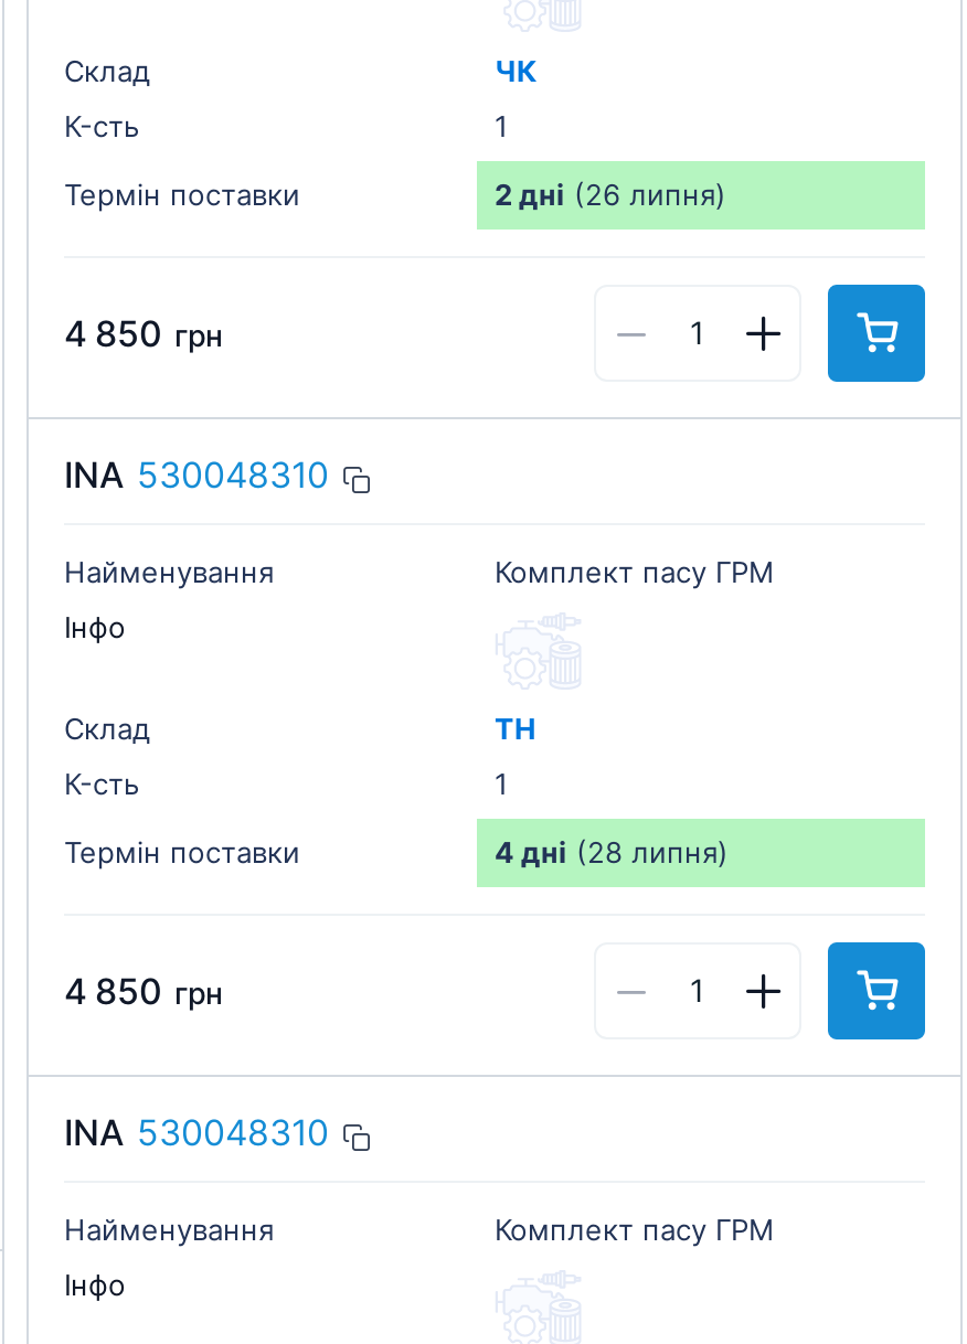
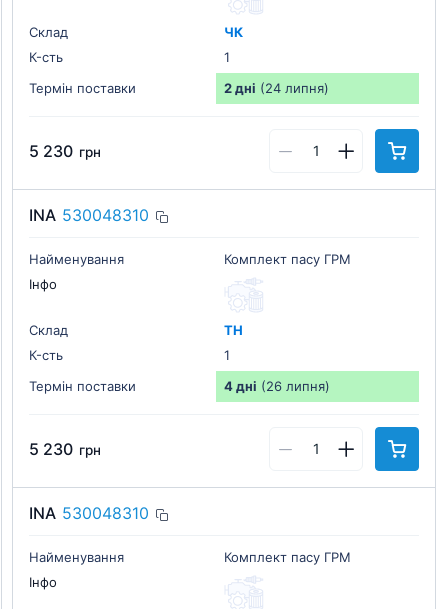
[495,177,726,212] 2 дні (26 липня) -> [224,80,329,96] 2 дні (24 липня)
[64,311,223,355] 4 850 грн -> [29,141,101,161] 5 230 грн
[495,834,729,870] 4 дні (28 липня) -> [224,378,330,394] 4 дні (26 липня)
[64,969,223,1013] 4 850 грн -> [29,439,101,459] 5 230 грн

